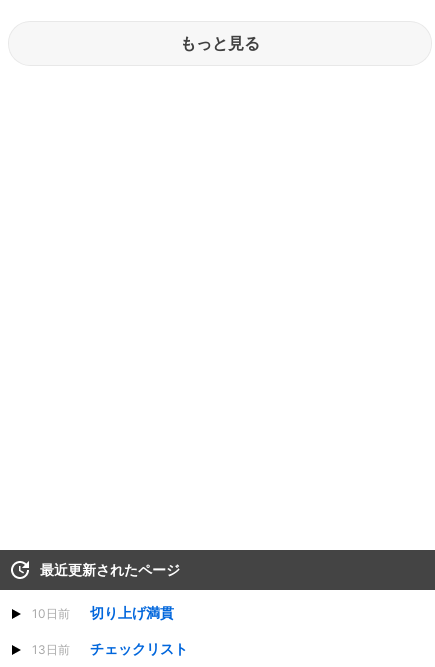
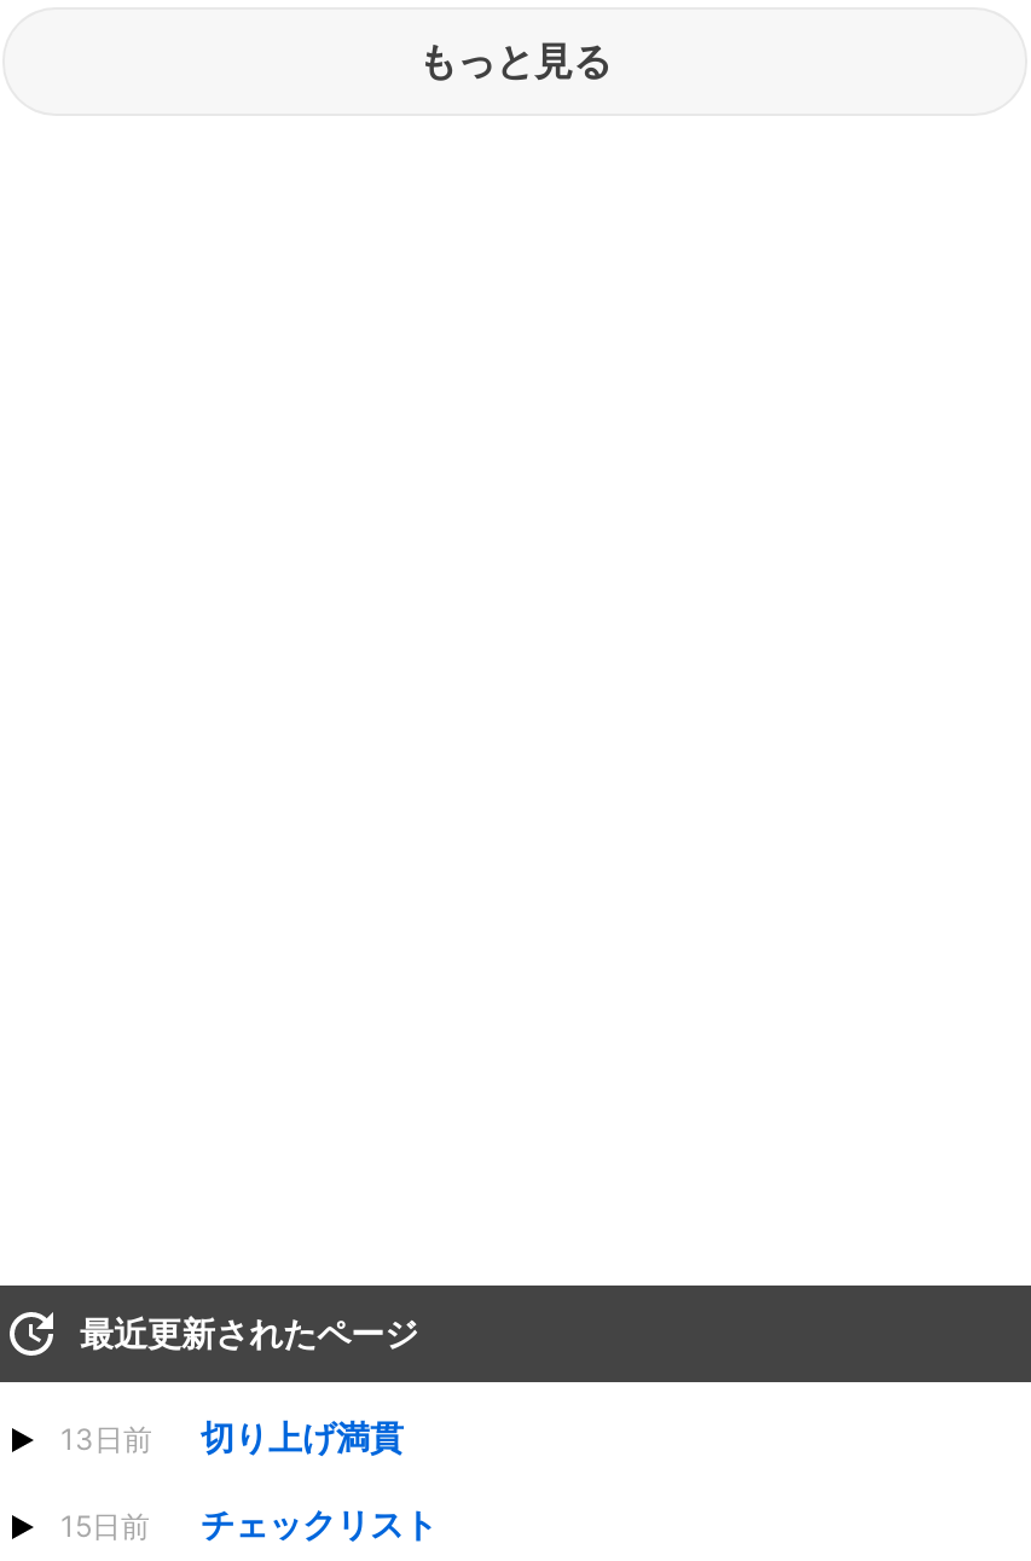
[32,604,174,621] 10日前 切り上げ満貫 -> [60,1416,404,1457] 13日前 切り上げ満貫
[32,640,188,657] 13日前 チェックリスト -> [60,1503,438,1545] 15日前 チェックリスト

